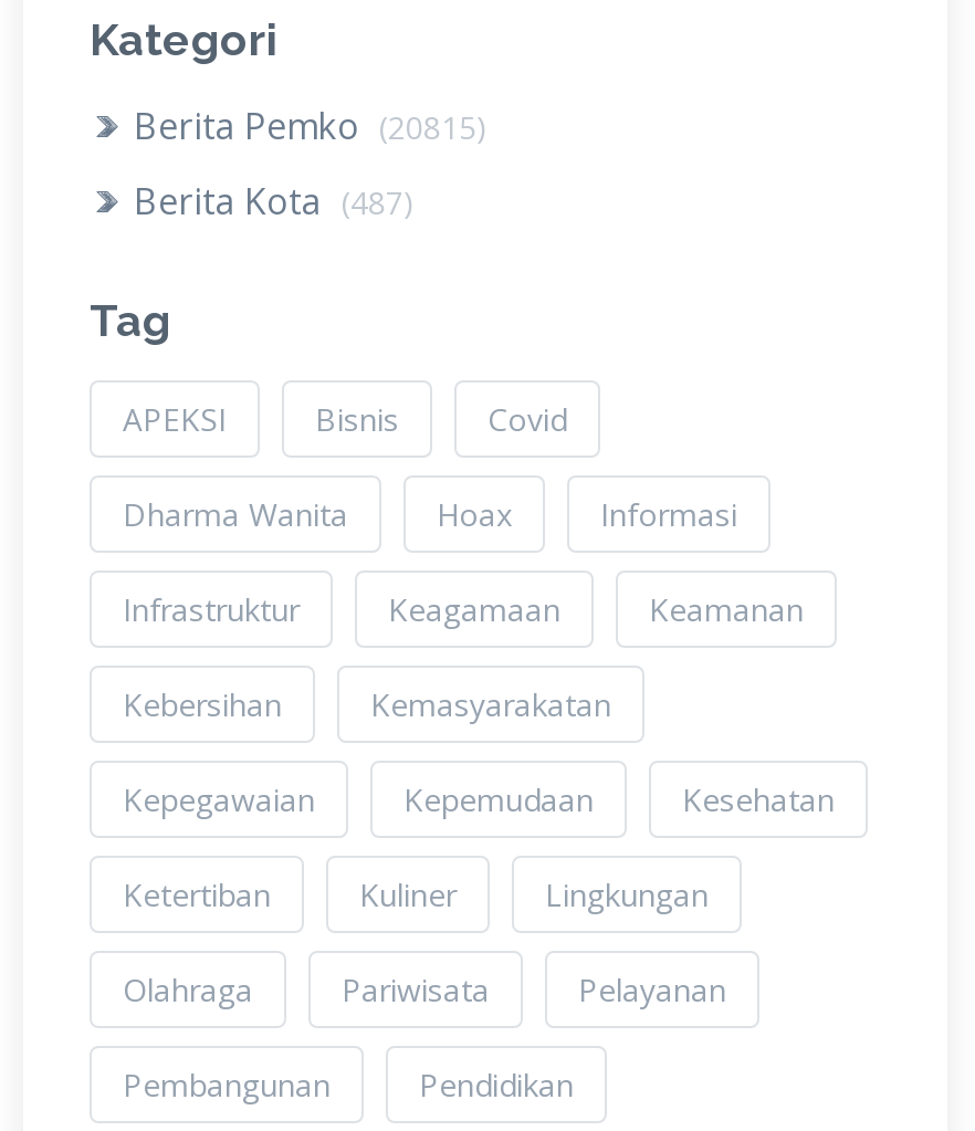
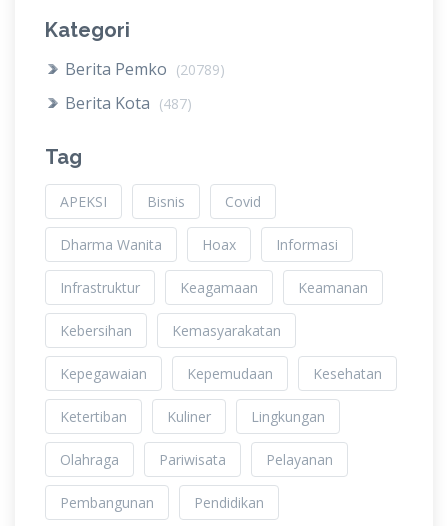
[125,102,487,150] Berita Pemko (20815) -> [61,58,225,80] Berita Pemko (20789)

